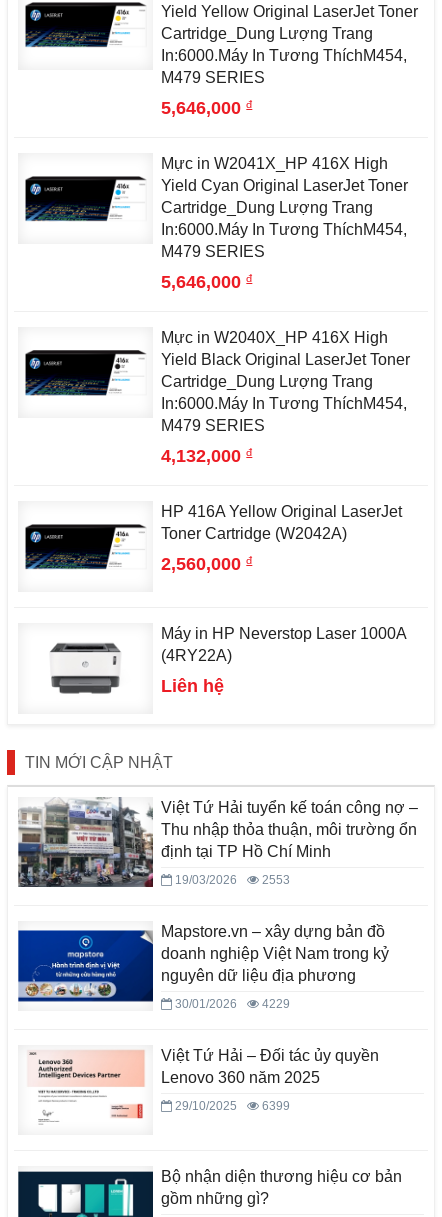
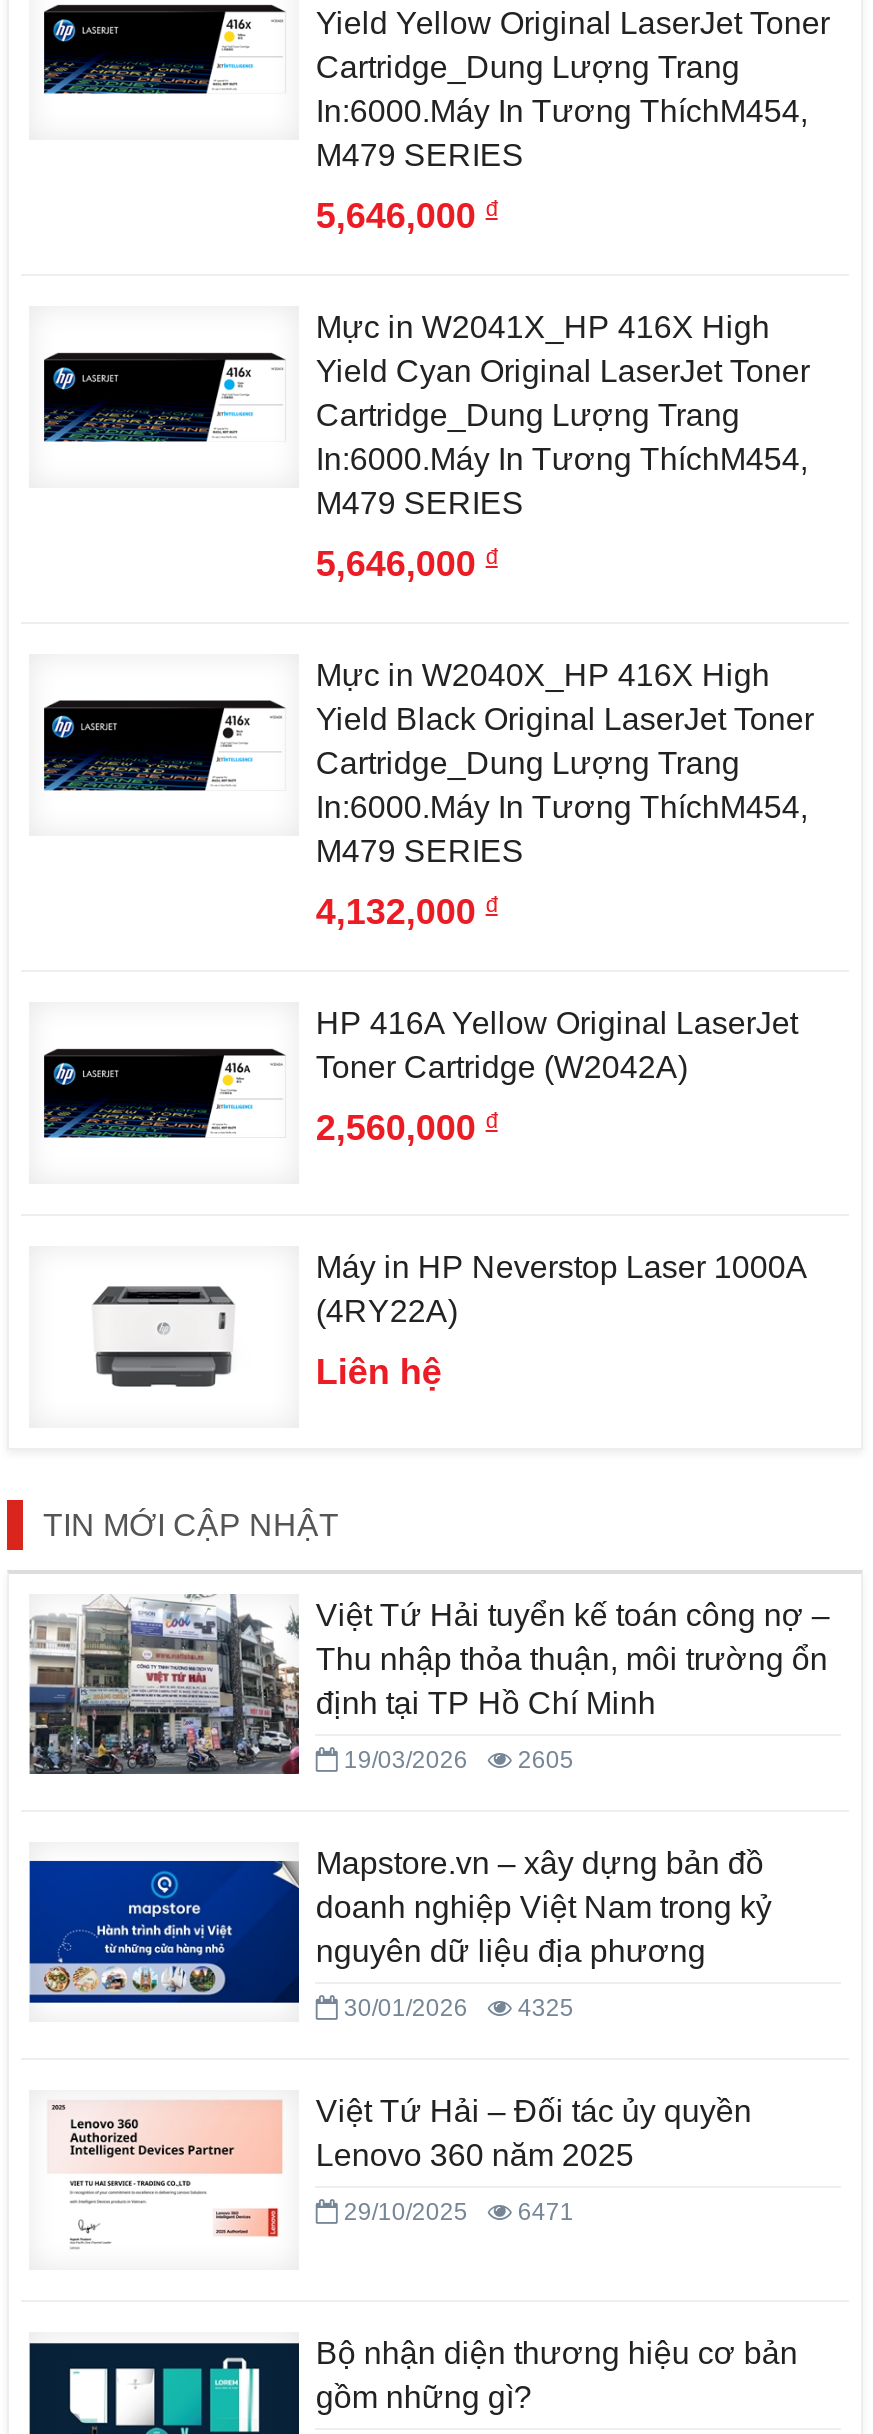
[172,873,290,887] 19/03/2026 2553 -> [338,1745,574,1773] 19/03/2026 2605
[172,997,290,1011] 30/01/2026 4229 -> [338,1993,574,2021] 30/01/2026 4325
[172,1099,290,1113] 29/10/2025 6399 -> [338,2197,574,2225] 29/10/2025 6471

